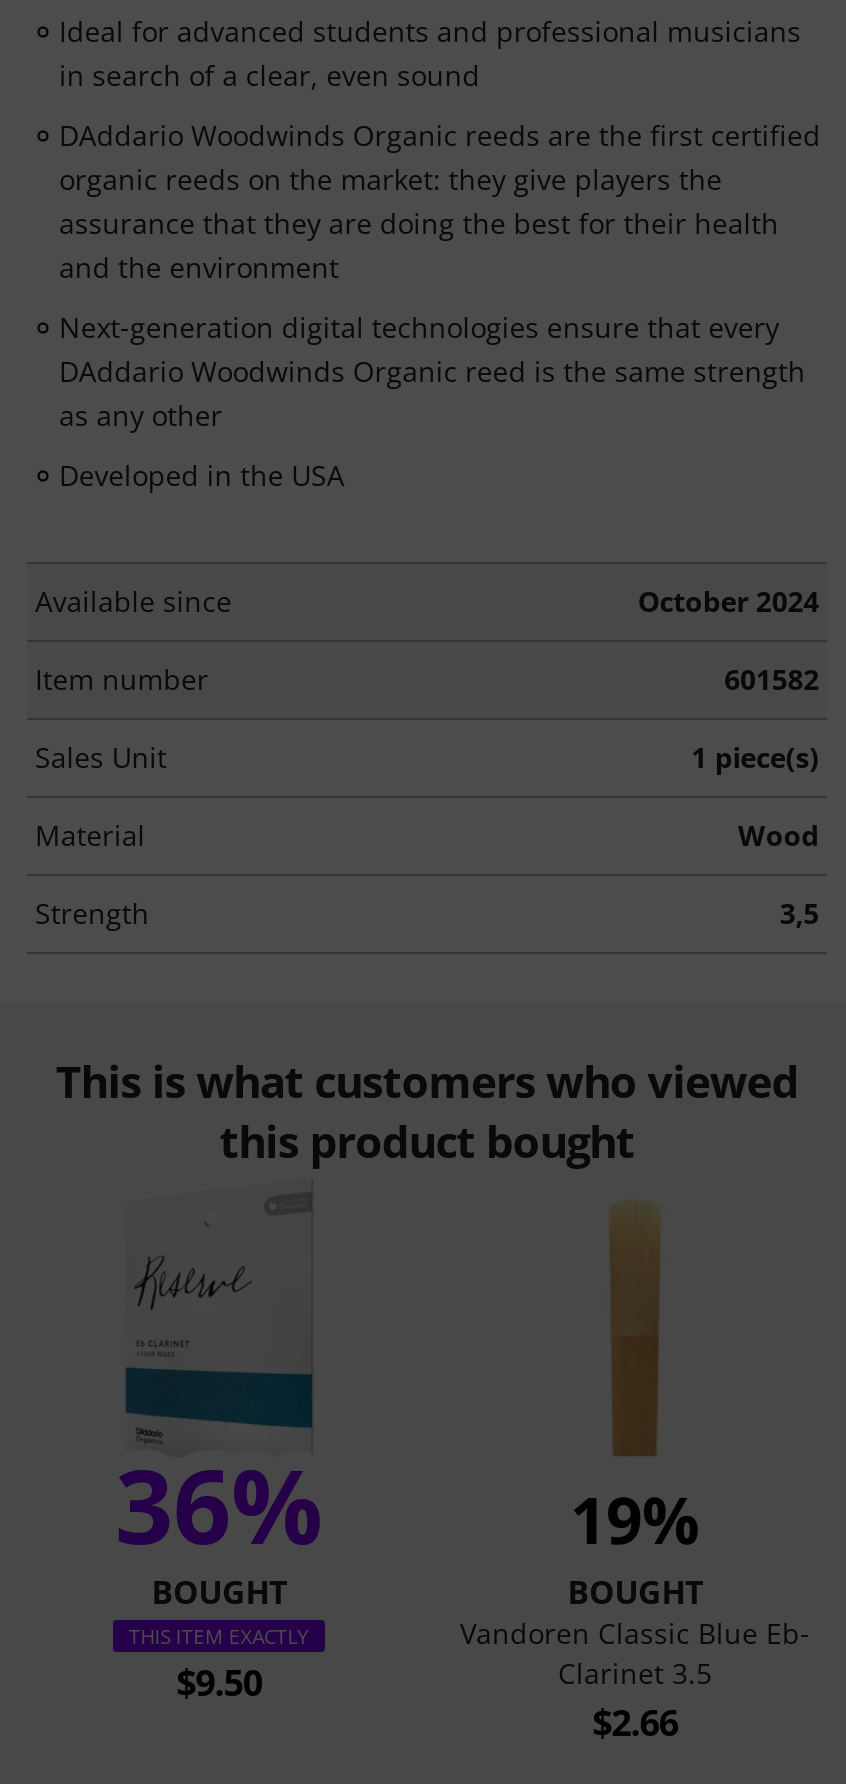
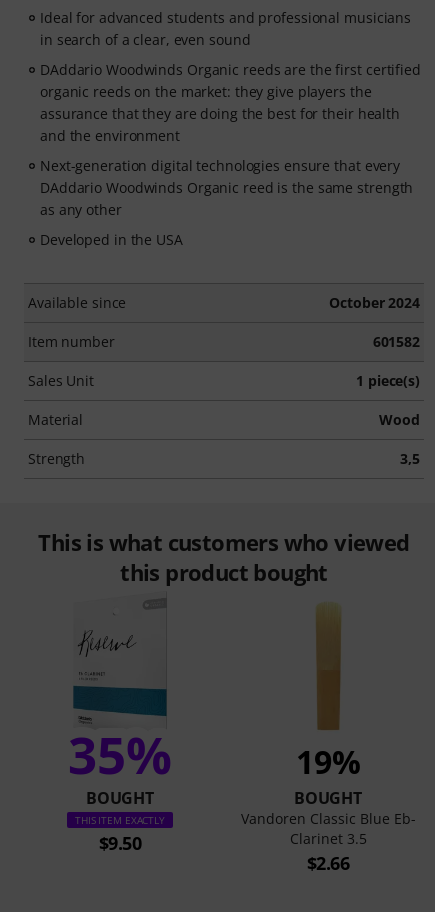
[115,1434,323,1574] 36% -> [68,719,172,789] 35%

